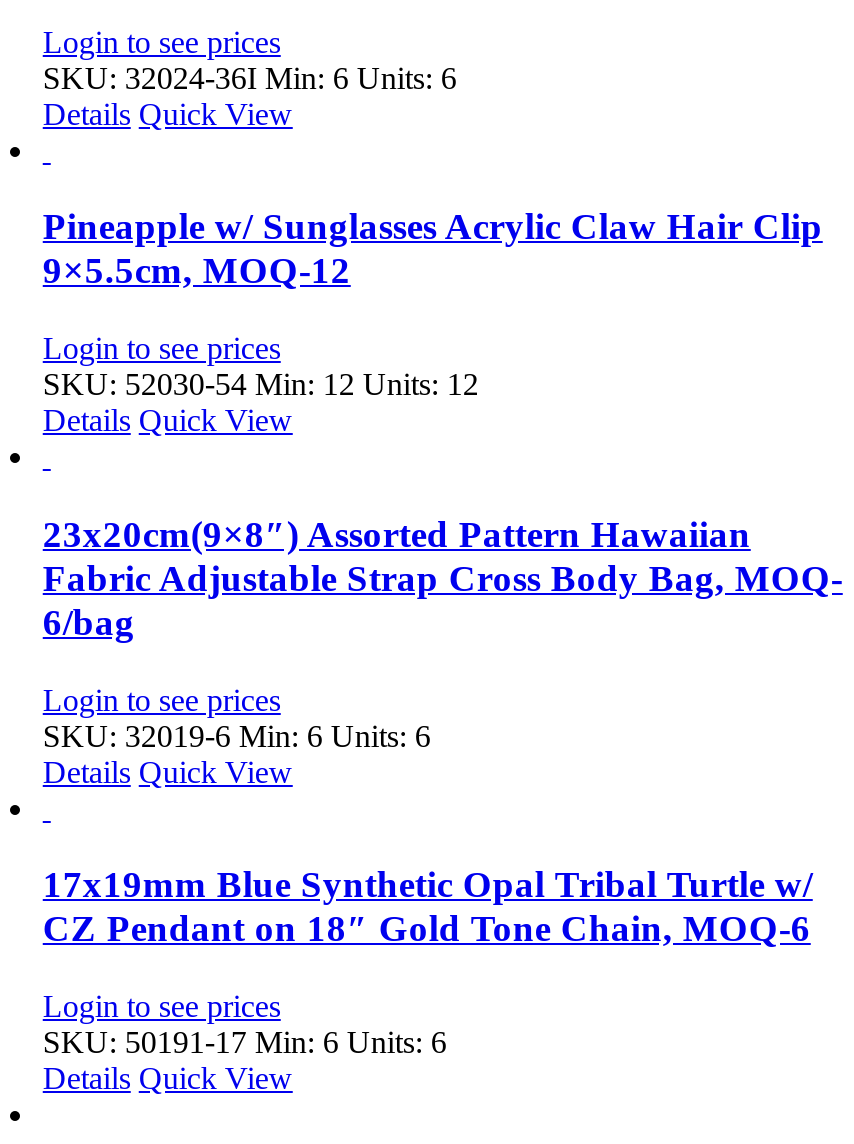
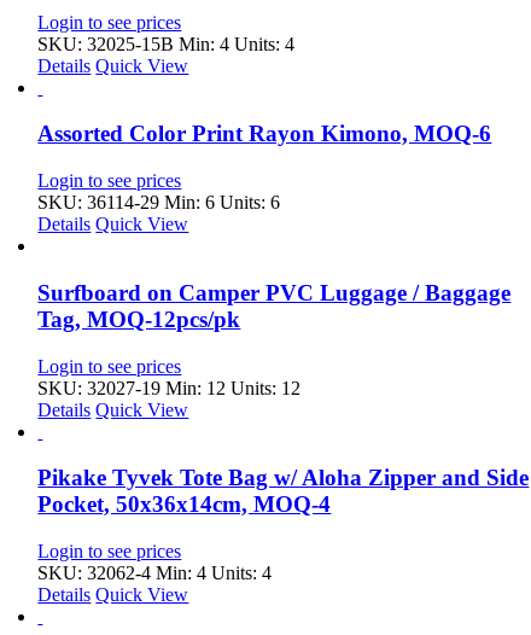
[43,61,457,95] SKU: 32024-36I Min: 6 Units: 6 -> [38,34,295,54] SKU: 32025-15B Min: 4 Units: 4
[43,206,823,292] Pineapple w/ Sunglasses Acrylic Claw Hair Clip | 9×5.5cm, MOQ-12 -> [38,121,492,147] Assorted Color Print Rayon Kimono, MOQ-6
[43,367,479,401] SKU: 52030-54 Min: 12 Units: 12 -> [38,192,280,213] SKU: 36114-29 Min: 6 Units: 6
[43,513,843,643] 23x20cm(9×8″) Assorted Pattern Hawaiian | Fabric Adjustable Strap Cross Body Bag, MOQ- | 6/bag -> [38,280,511,332] Surfboard on Camper PVC Luggage / Baggage | Tag, MOQ-12pcs/pk
[43,718,431,752] SKU: 32019-6 Min: 6 Units: 6 -> [38,377,301,398] SKU: 32027-19 Min: 12 Units: 12
[43,864,813,950] 17x19mm Blue Synthetic Opal Tribal Turtle w/ | CZ Pendant on 18″ Gold Tone Chain, MOQ-6 -> [38,465,529,517] Pikake Tyvek Tote Bag w/ Aloha Zipper and Side | Pocket, 50x36x14cm, MOQ-4
[43,1025,447,1059] SKU: 50191-17 Min: 6 Units: 6 -> [38,563,272,583] SKU: 32062-4 Min: 4 Units: 4

